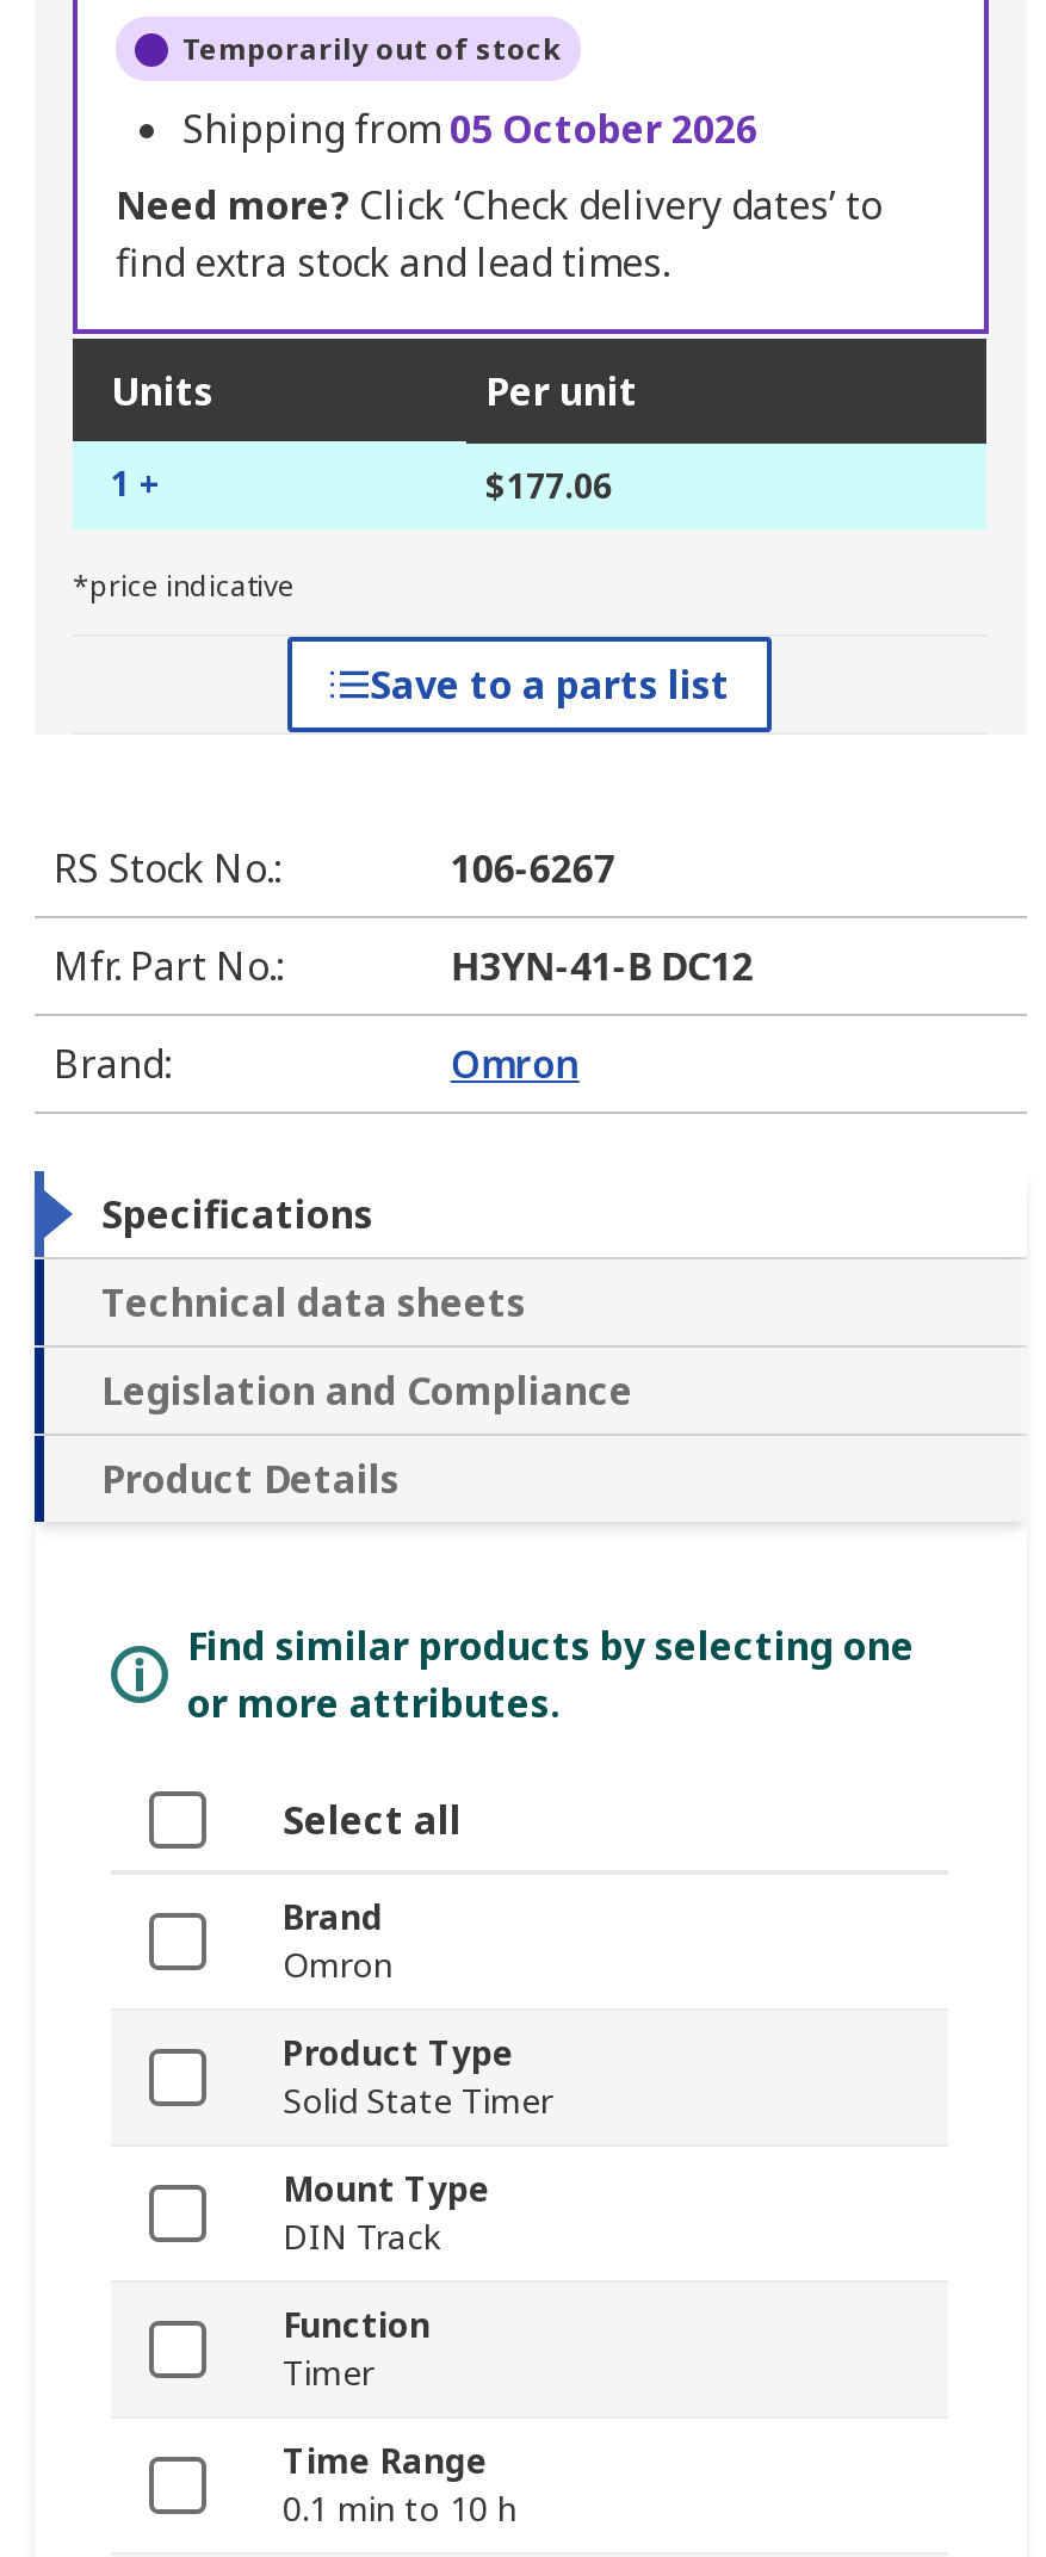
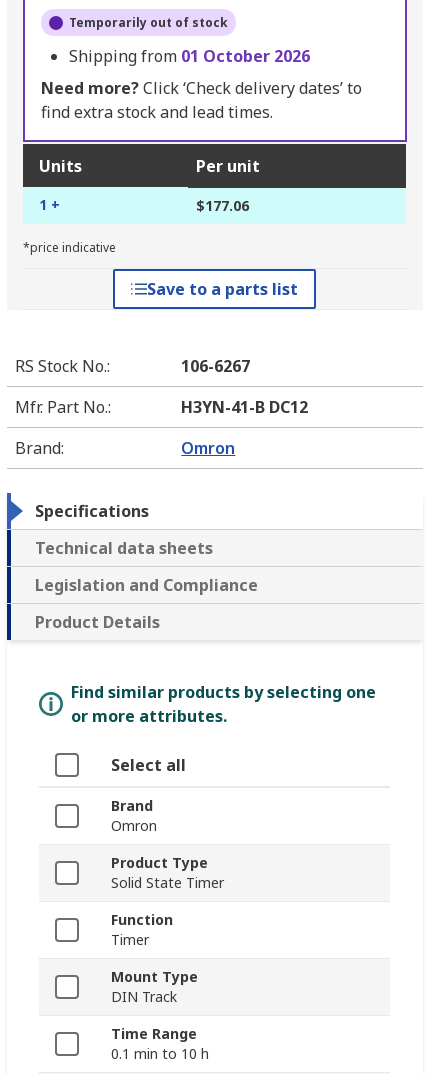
[182,104,757,156] Shipping from 05 October 2026 -> [69,45,310,67] Shipping from 01 October 2026
moved [283,2167,490,2260] -> [111,967,198,1006]: Mount Type | DIN Track
moved [283,2303,431,2396] -> [111,910,173,949]: Function | Timer

